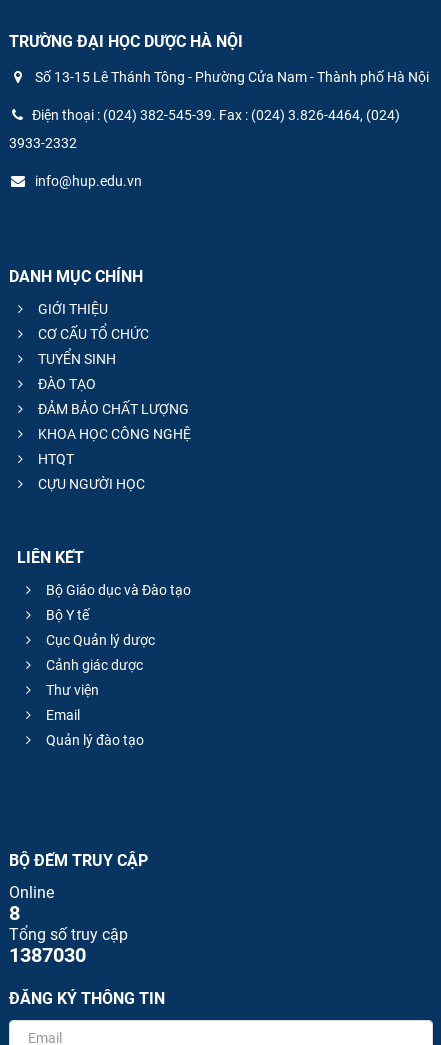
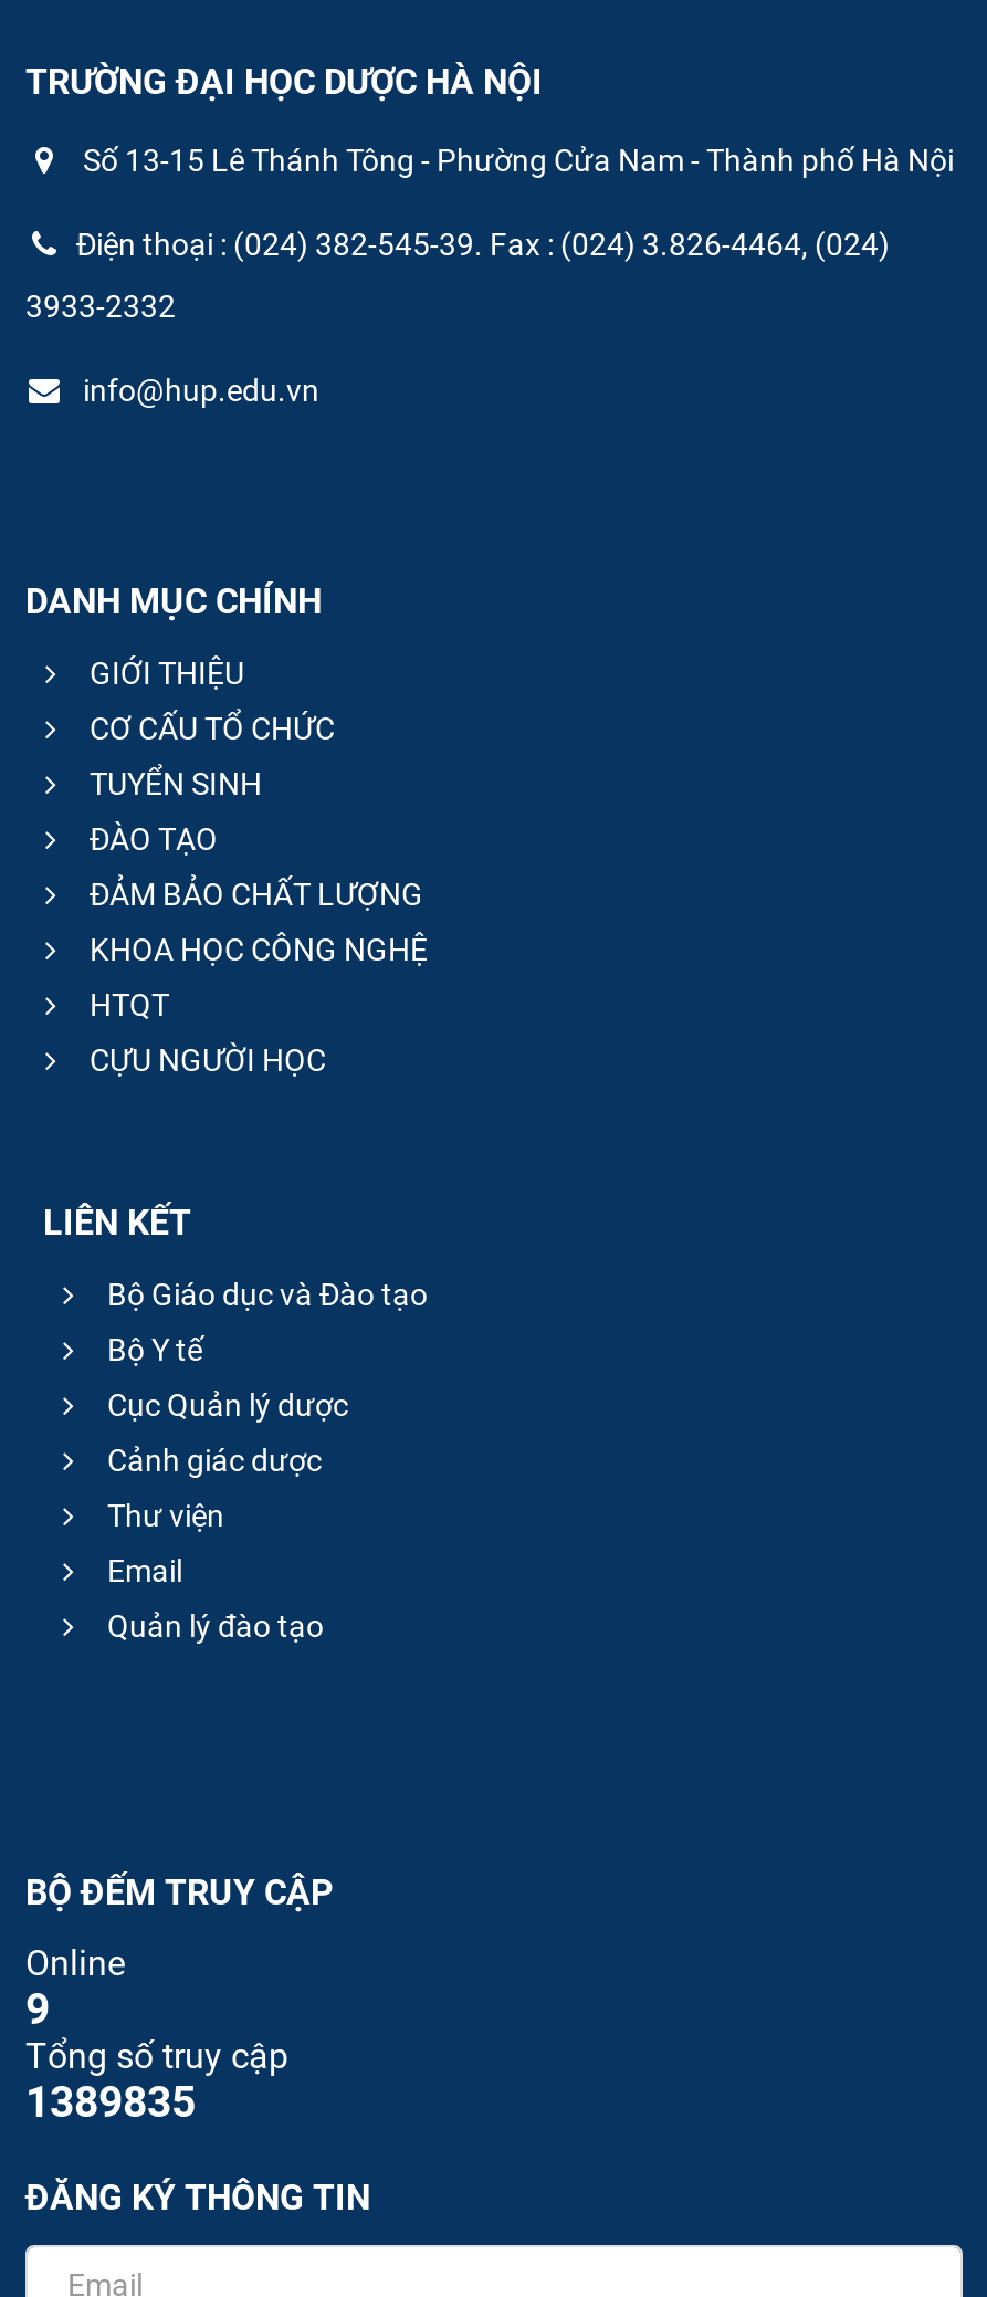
[9,901,20,924] 8 -> [25,1983,50,2034] 9
[9,943,86,966] 1387030 -> [25,2076,196,2127] 1389835

